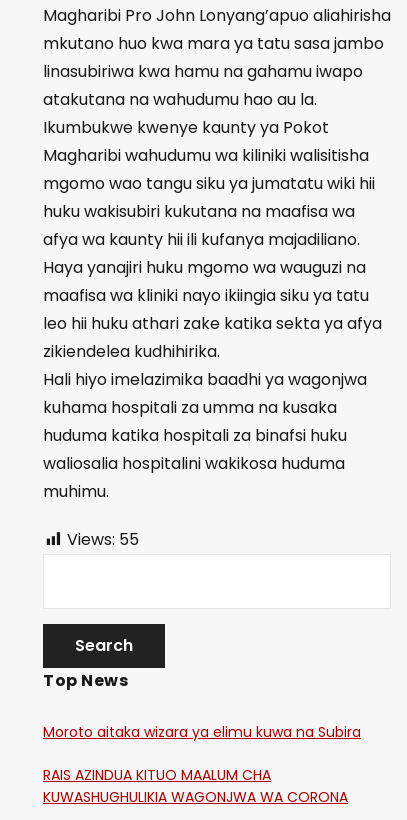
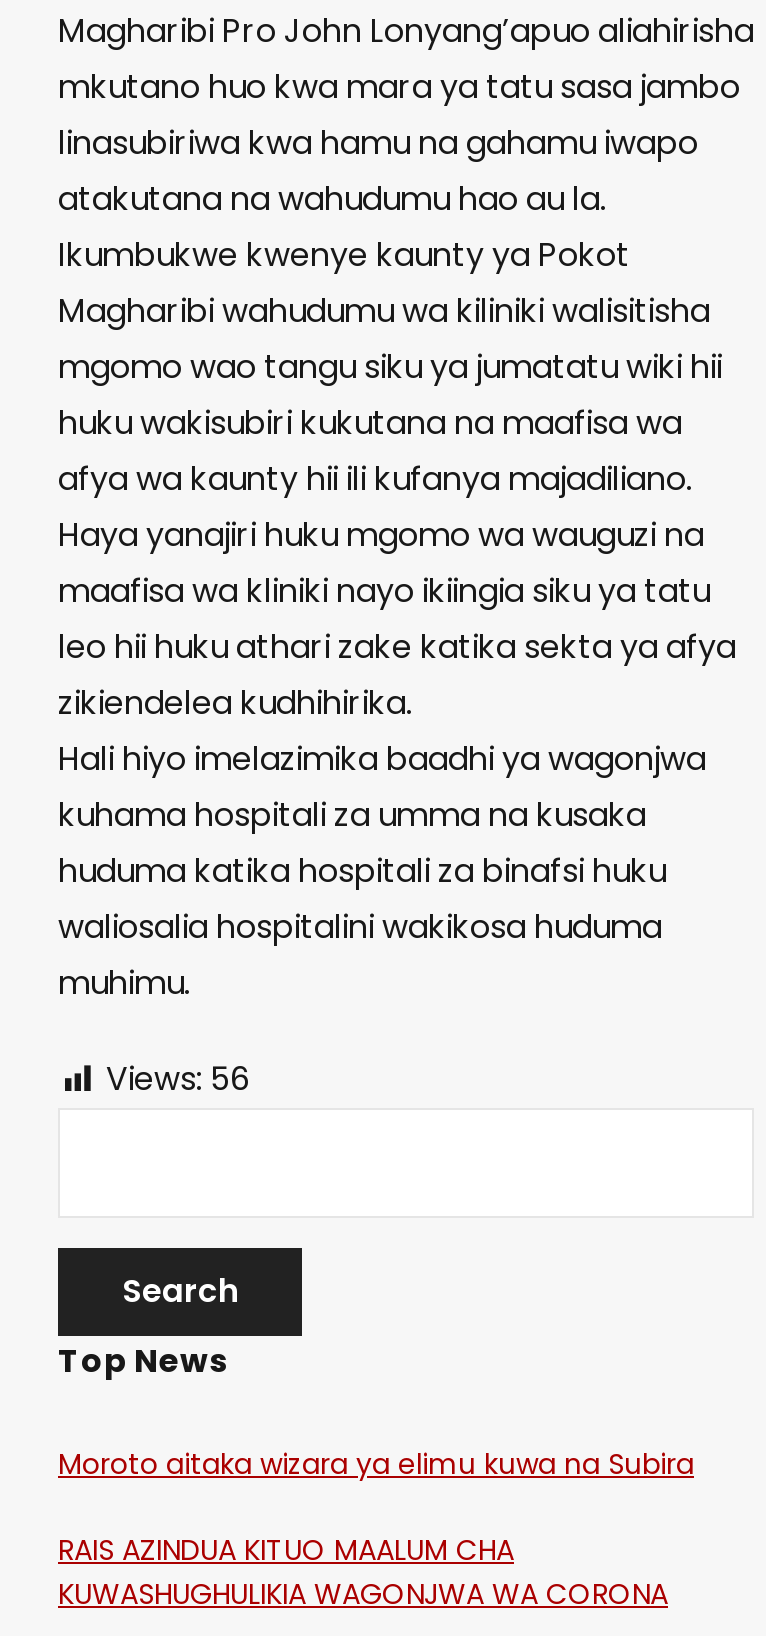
[67,528,139,551] Views: 55 -> [106,1056,250,1102] Views: 56

